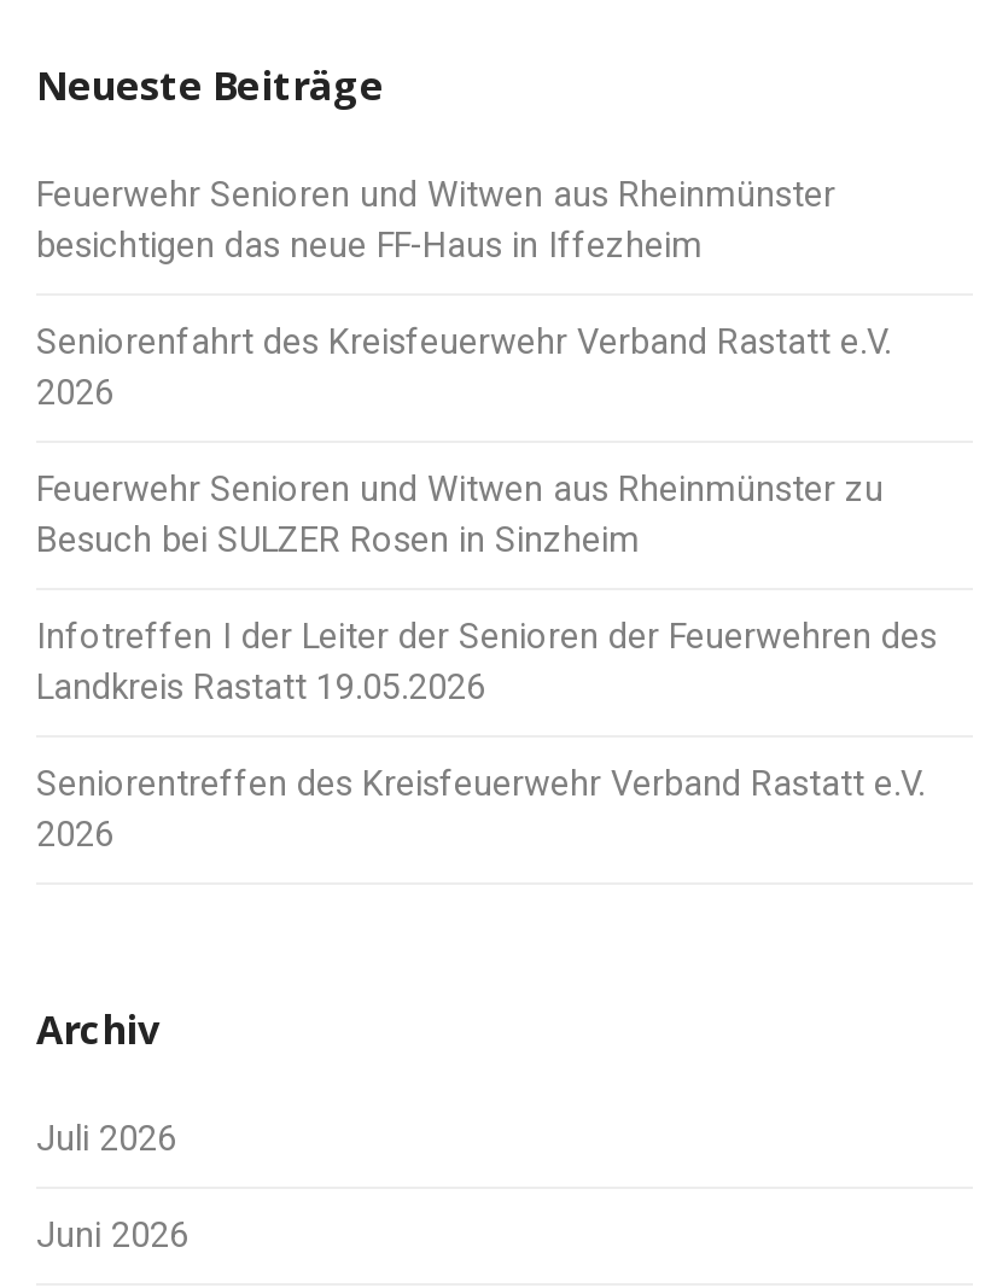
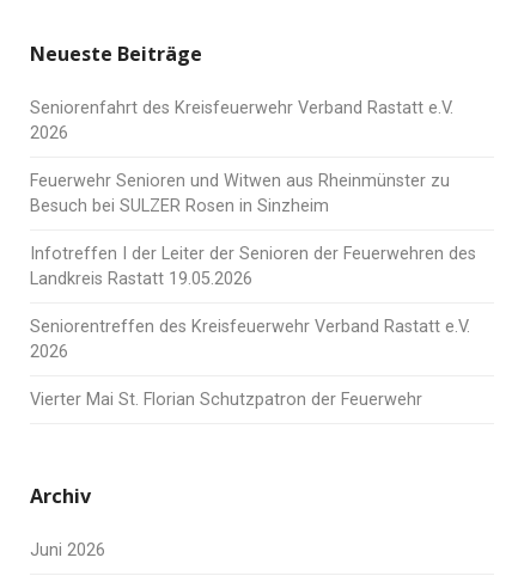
[36,175,835,267] Feuerwehr Senioren und Witwen aus Rheinmünster | besichtigen das neue FF-Haus in Iffezheim -> none
none -> [30,390,422,410] Vierter Mai St. Florian Schutzpatron der Feuerwehr
[36,1119,176,1160] Juli 2026 -> none

